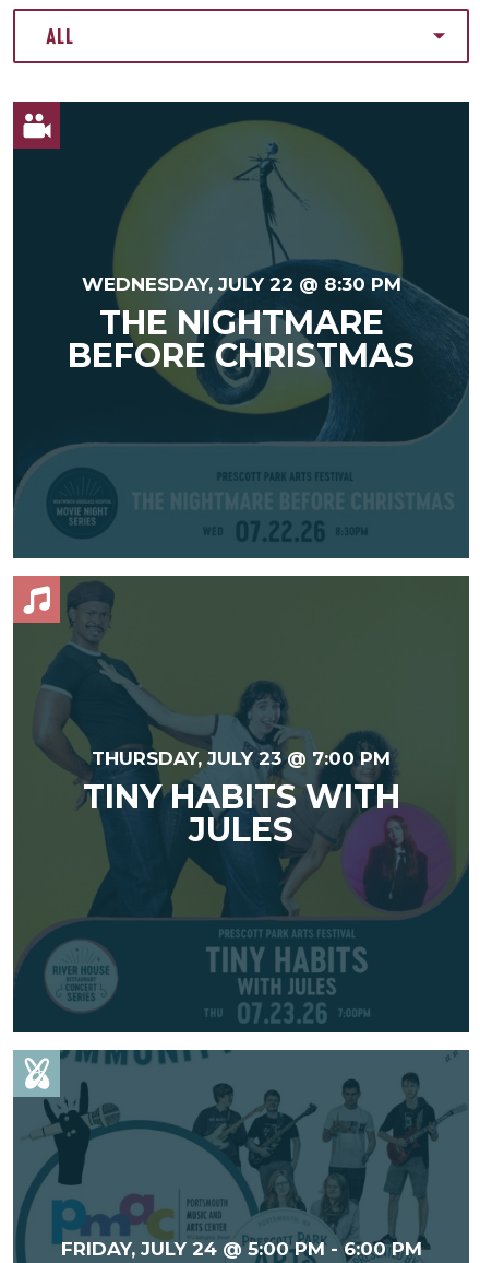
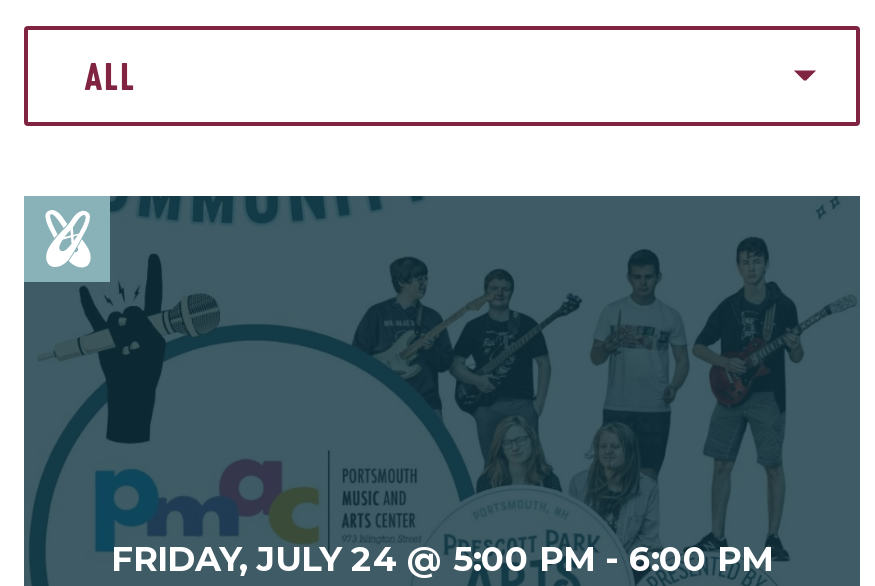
[12,101,468,543] [image] | WEDNESDAY, JULY 22 @ 8:30 PM | THE NIGHTMARE | BEFORE CHRISTMAS -> none
[12,575,469,1034] [image] | THURSDAY, JULY 23 @ 7:00 PM | TINY HABITS WITH | JULES -> none

